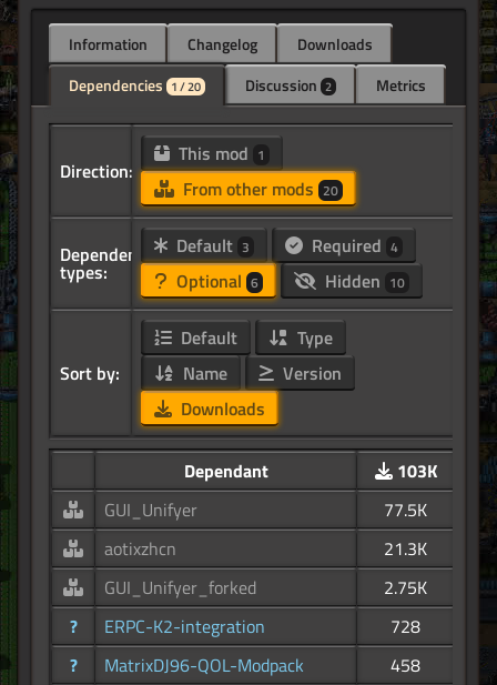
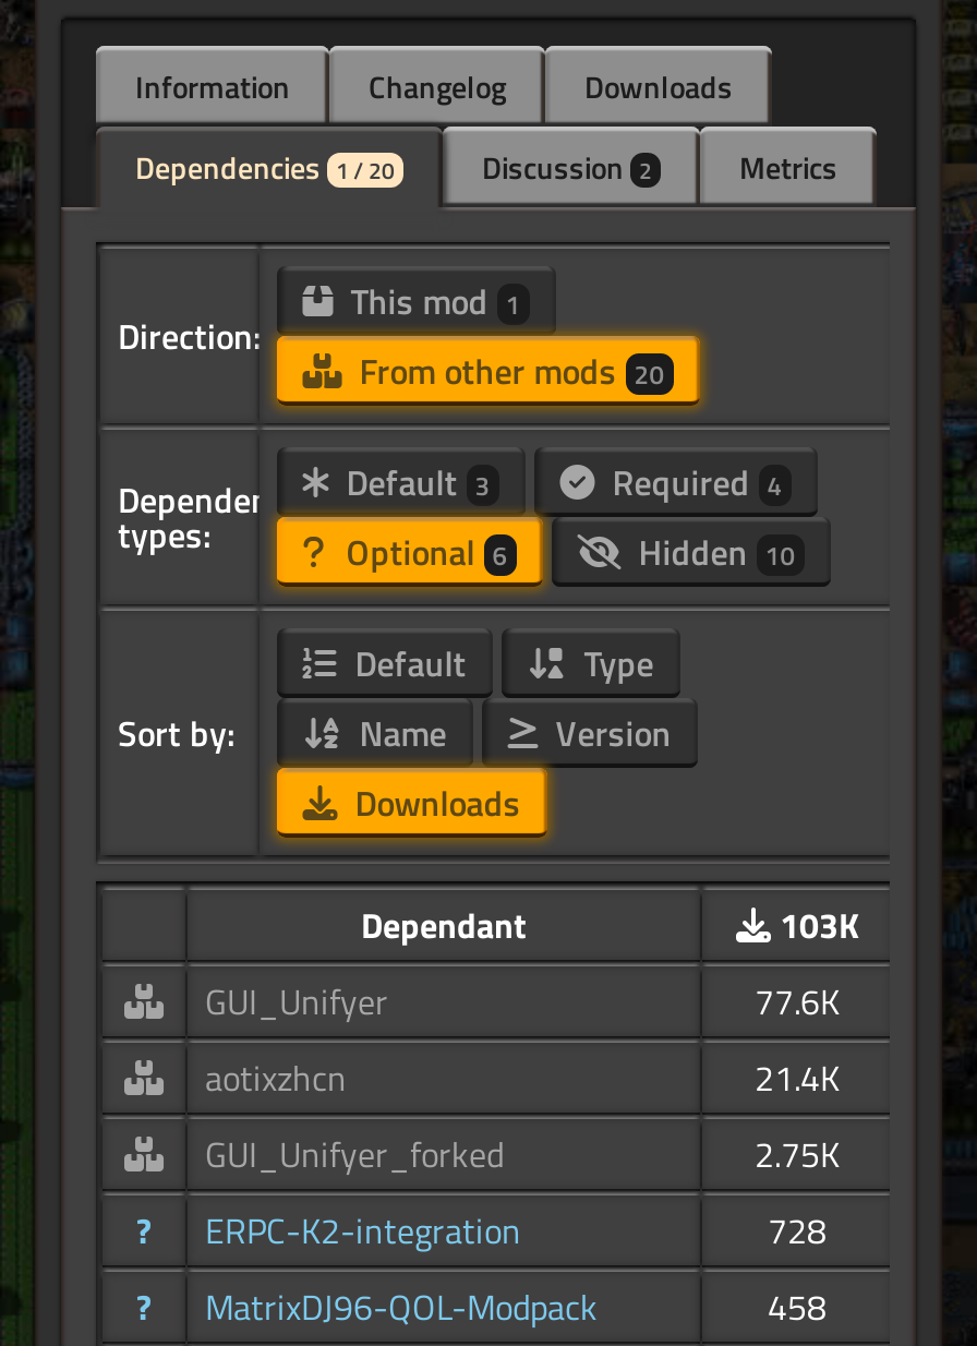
[384,497,427,523] 77.5K -> [755,976,840,1028] 77.6K
[384,536,427,562] 21.3K -> [755,1052,840,1105] 21.4K

